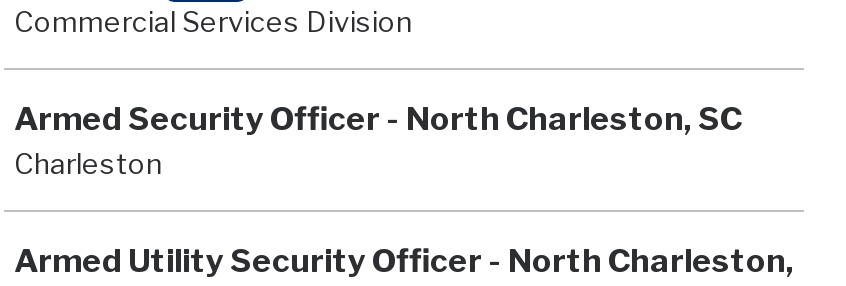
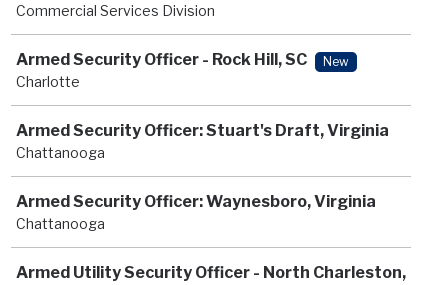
[14,100,742,180] Armed Security Officer - North Charleston, SC | Charleston -> [16,50,389,232] Armed Security Officer - Rock Hill, SC | New | Charlotte | Armed Security Officer: Stuart's Draft, Virginia | Chattanooga | Armed Security Officer: Waynesboro, Virginia | Chattanooga

